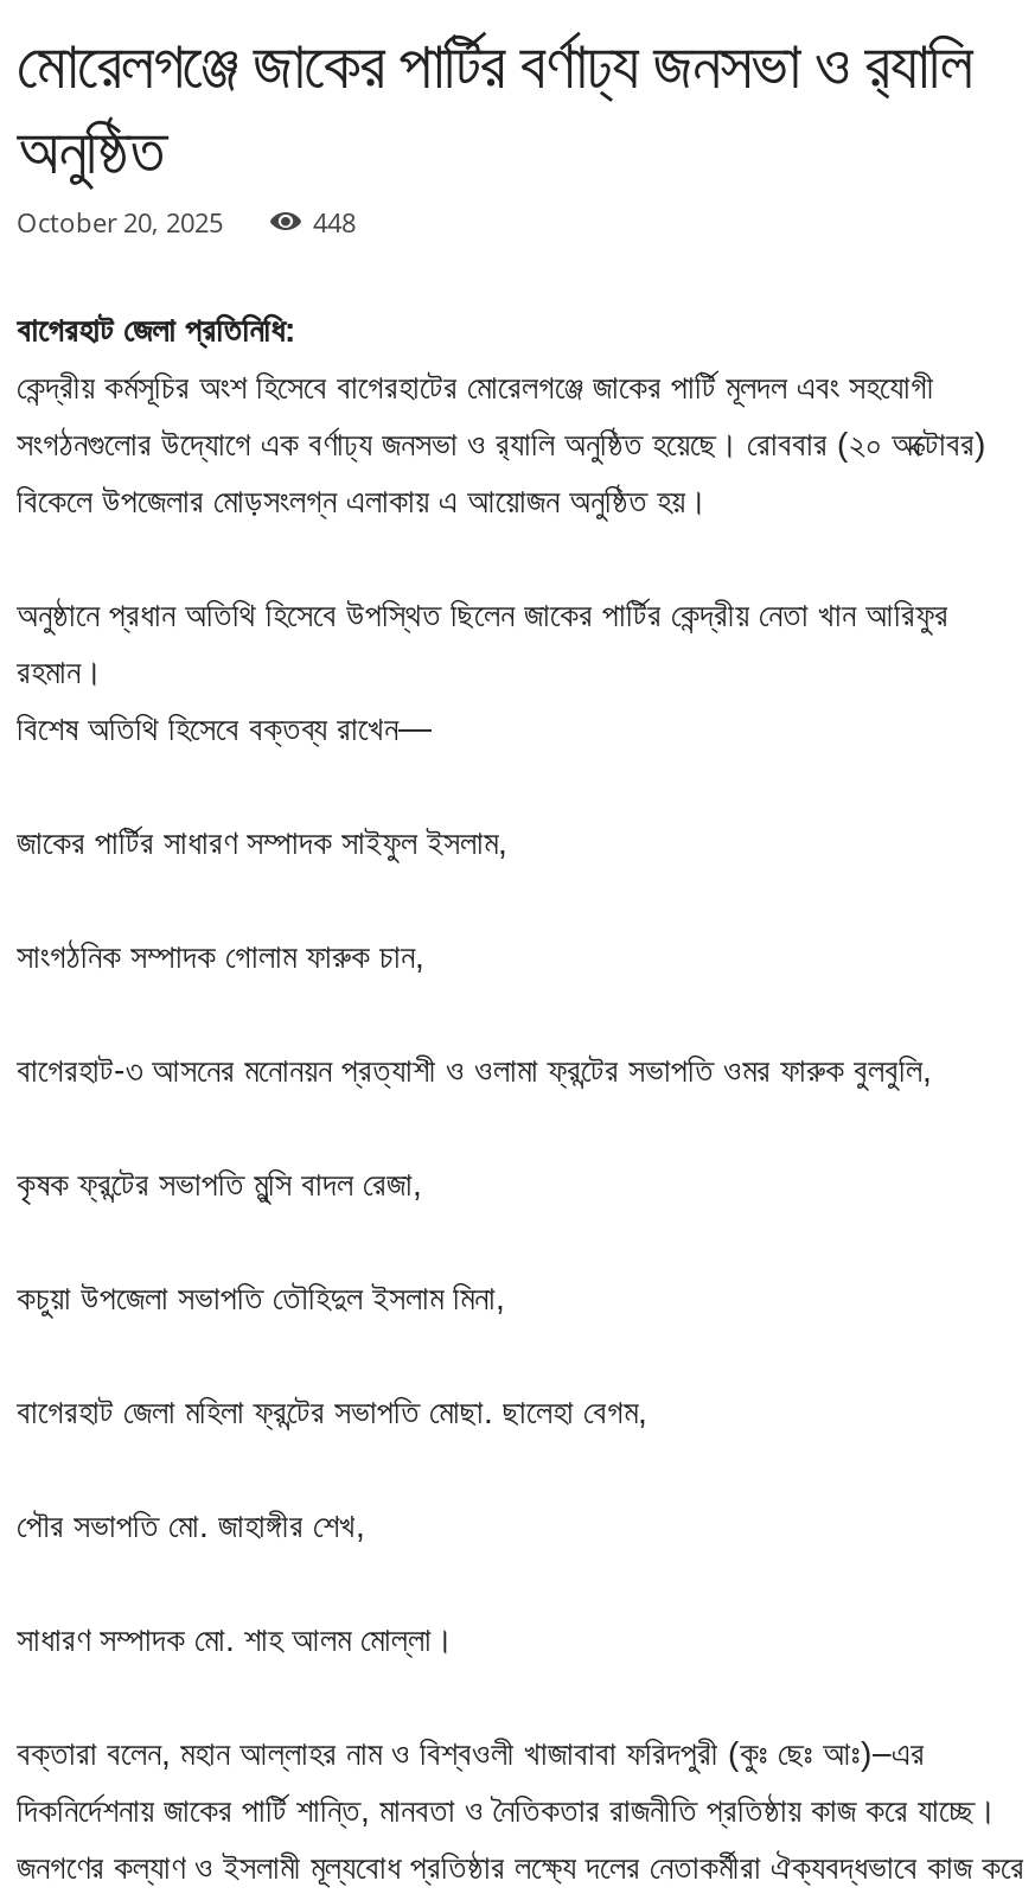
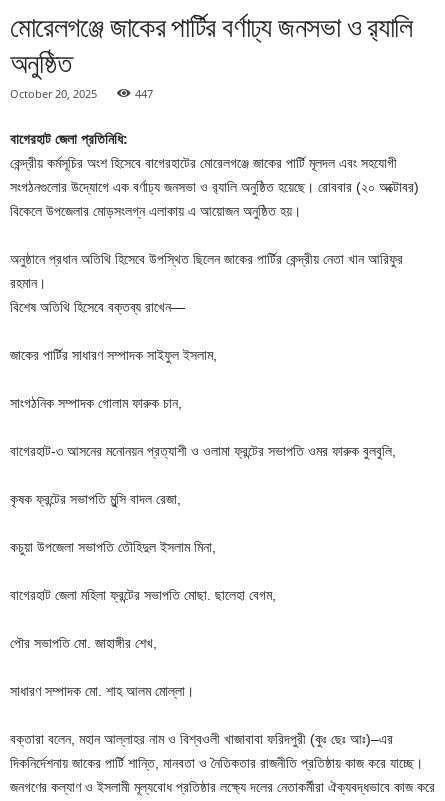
[313,204,356,240] 448 -> [135,86,153,101] 447

